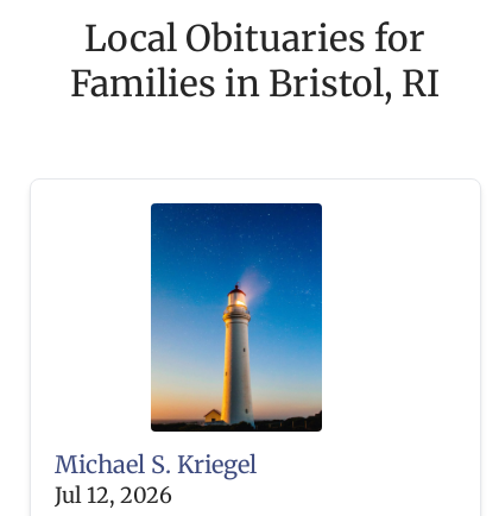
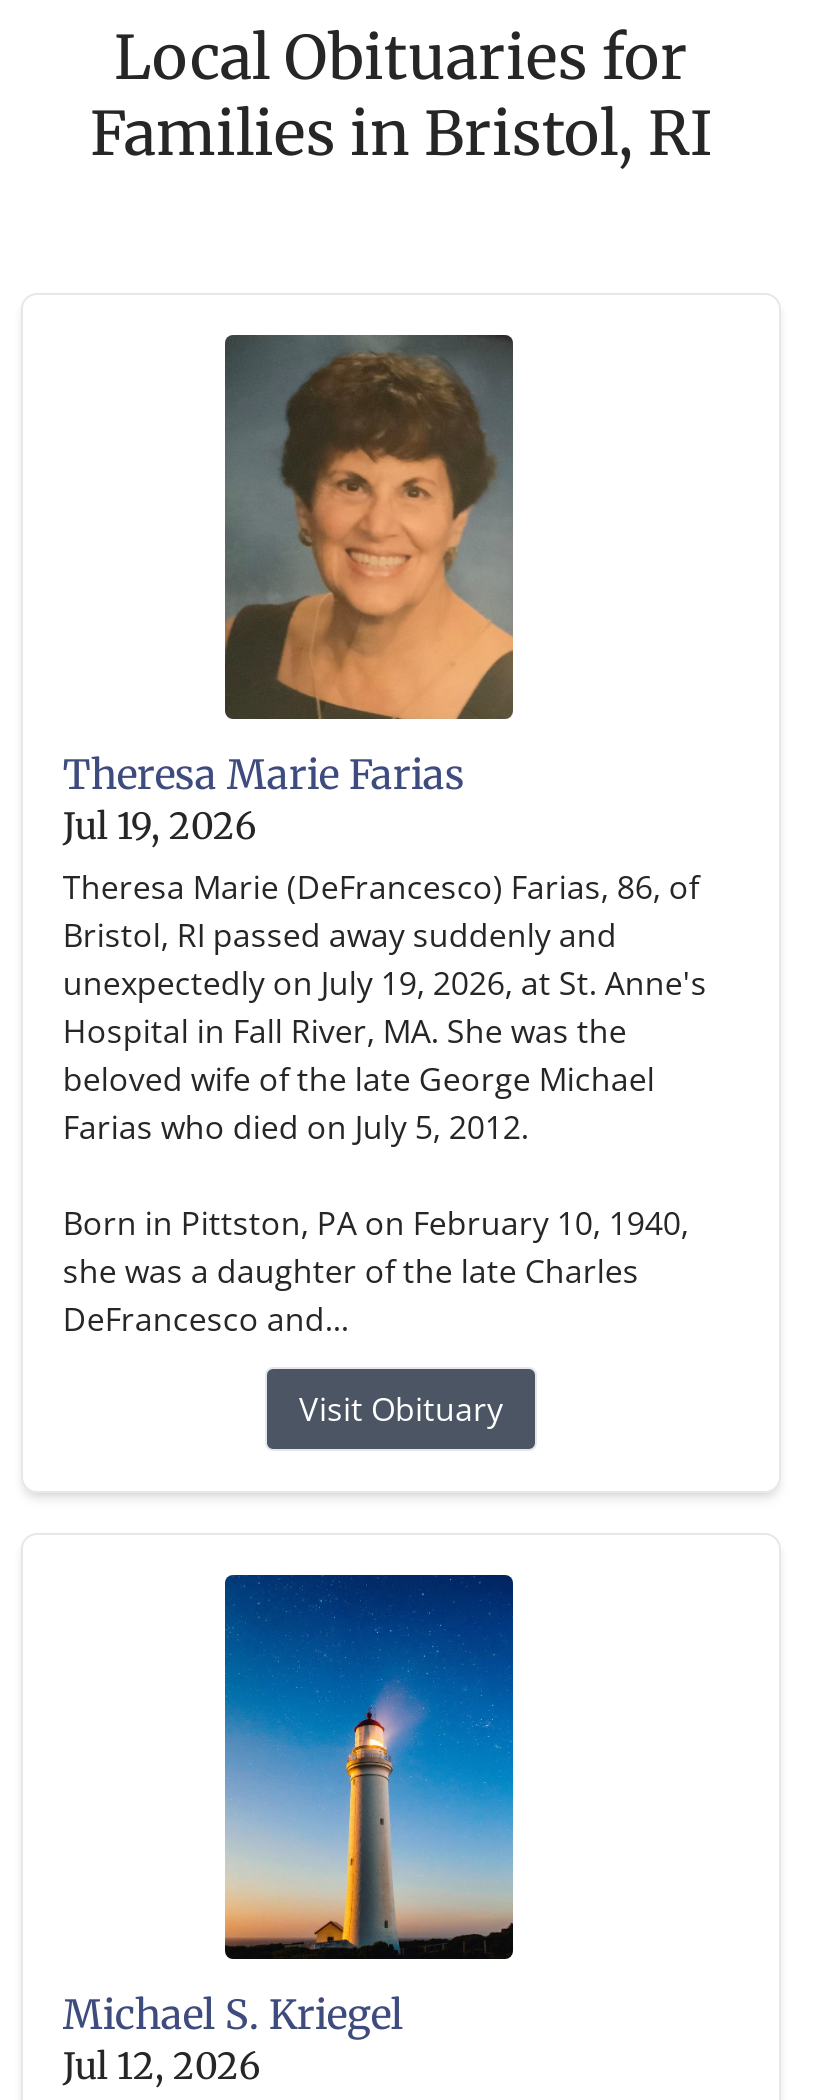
none -> [63,333,707,1432] [image] | Theresa Marie Farias | Jul 19, 2026 | Theresa Marie (DeFrancesco) Farias, 86, of | Bristol, RI passed away suddenly and | unexpectedly on July 19, 2026, at St. Anne's | Hospital in Fall River, MA. She was the | beloved wife of the late George Michael | Farias who died on July 5, 2012. | Born in Pittston, PA on February 10, 1940, | she was a daughter of the late Charles | DeFrancesco and... | Visit Obituary

